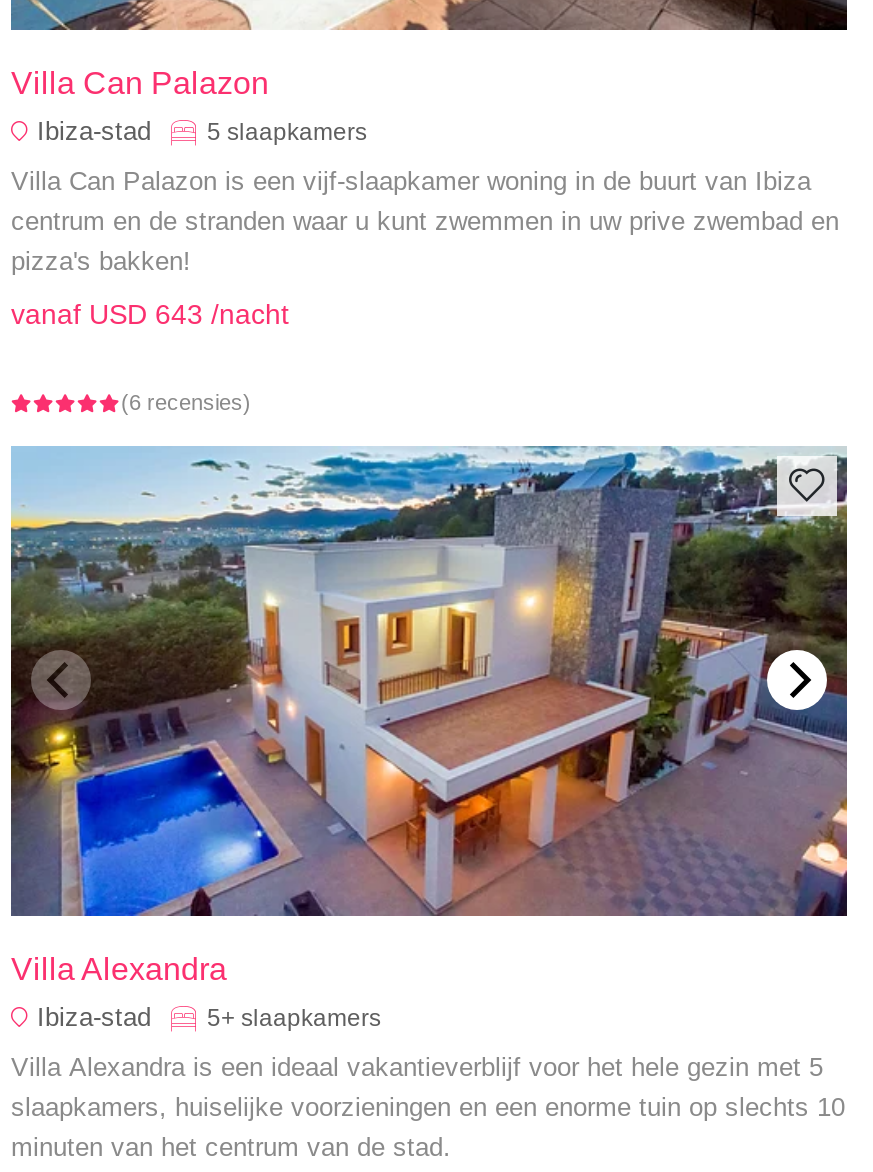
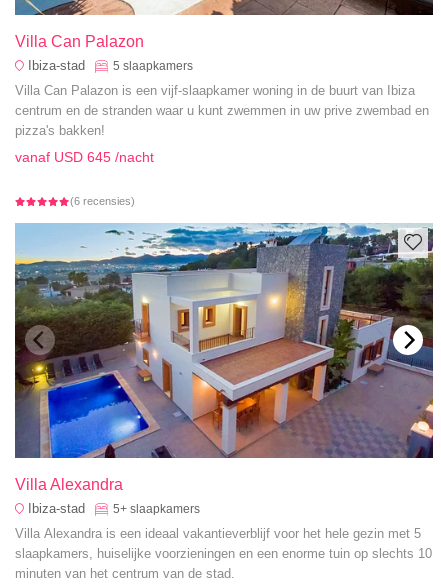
[11,298,289,330] vanaf USD 643 /nacht -> [15,149,154,165] vanaf USD 645 /nacht

